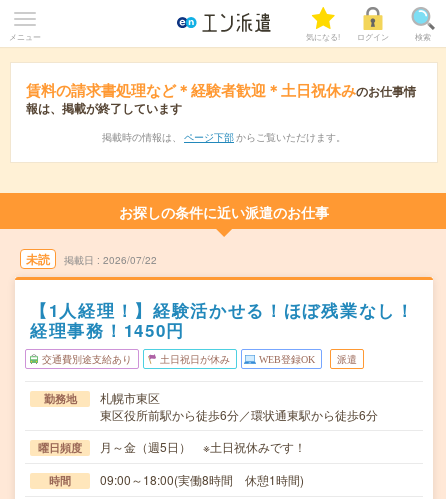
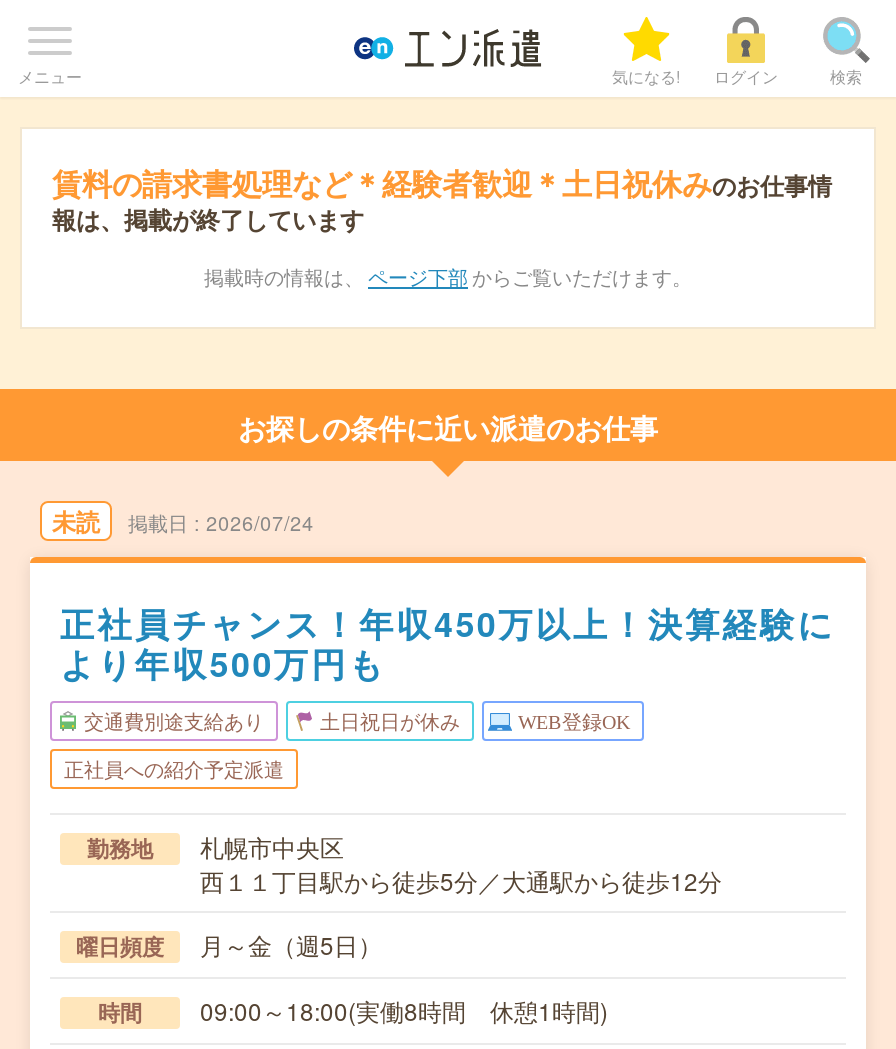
[103,253,157,267] 2026/07/22 -> [206,509,314,537] 2026/07/24
[30,298,415,342] 【1人経理！】経験活かせる！ほぼ残業なし！ | 経理事務！1450円 -> [60,599,835,687] 正社員チャンス！年収450万以上！決算経験に | より年収500万円も
[337,354,357,364] 派遣 -> [64,759,284,779] 正社員への紹介予定派遣
[100,389,378,423] 札幌市東区 | 東区役所前駅から徒歩6分／環状通東駅から徒歩6分 -> [200,829,722,897] 札幌市中央区 | 西１１丁目駅から徒歩5分／大通駅から徒歩12分
[100,438,306,455] 月～金（週5日） ※土日祝休みです！ -> [200,927,382,961] 月～金（週5日）

